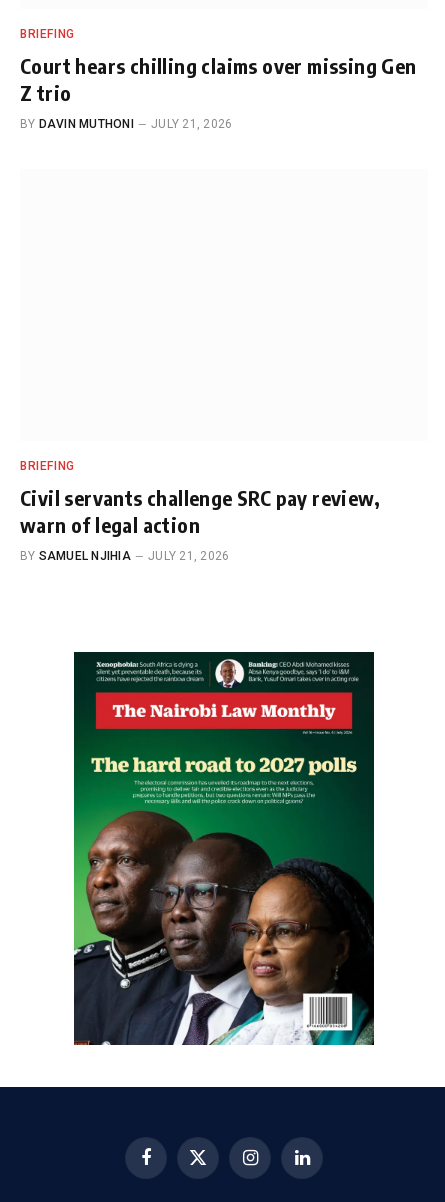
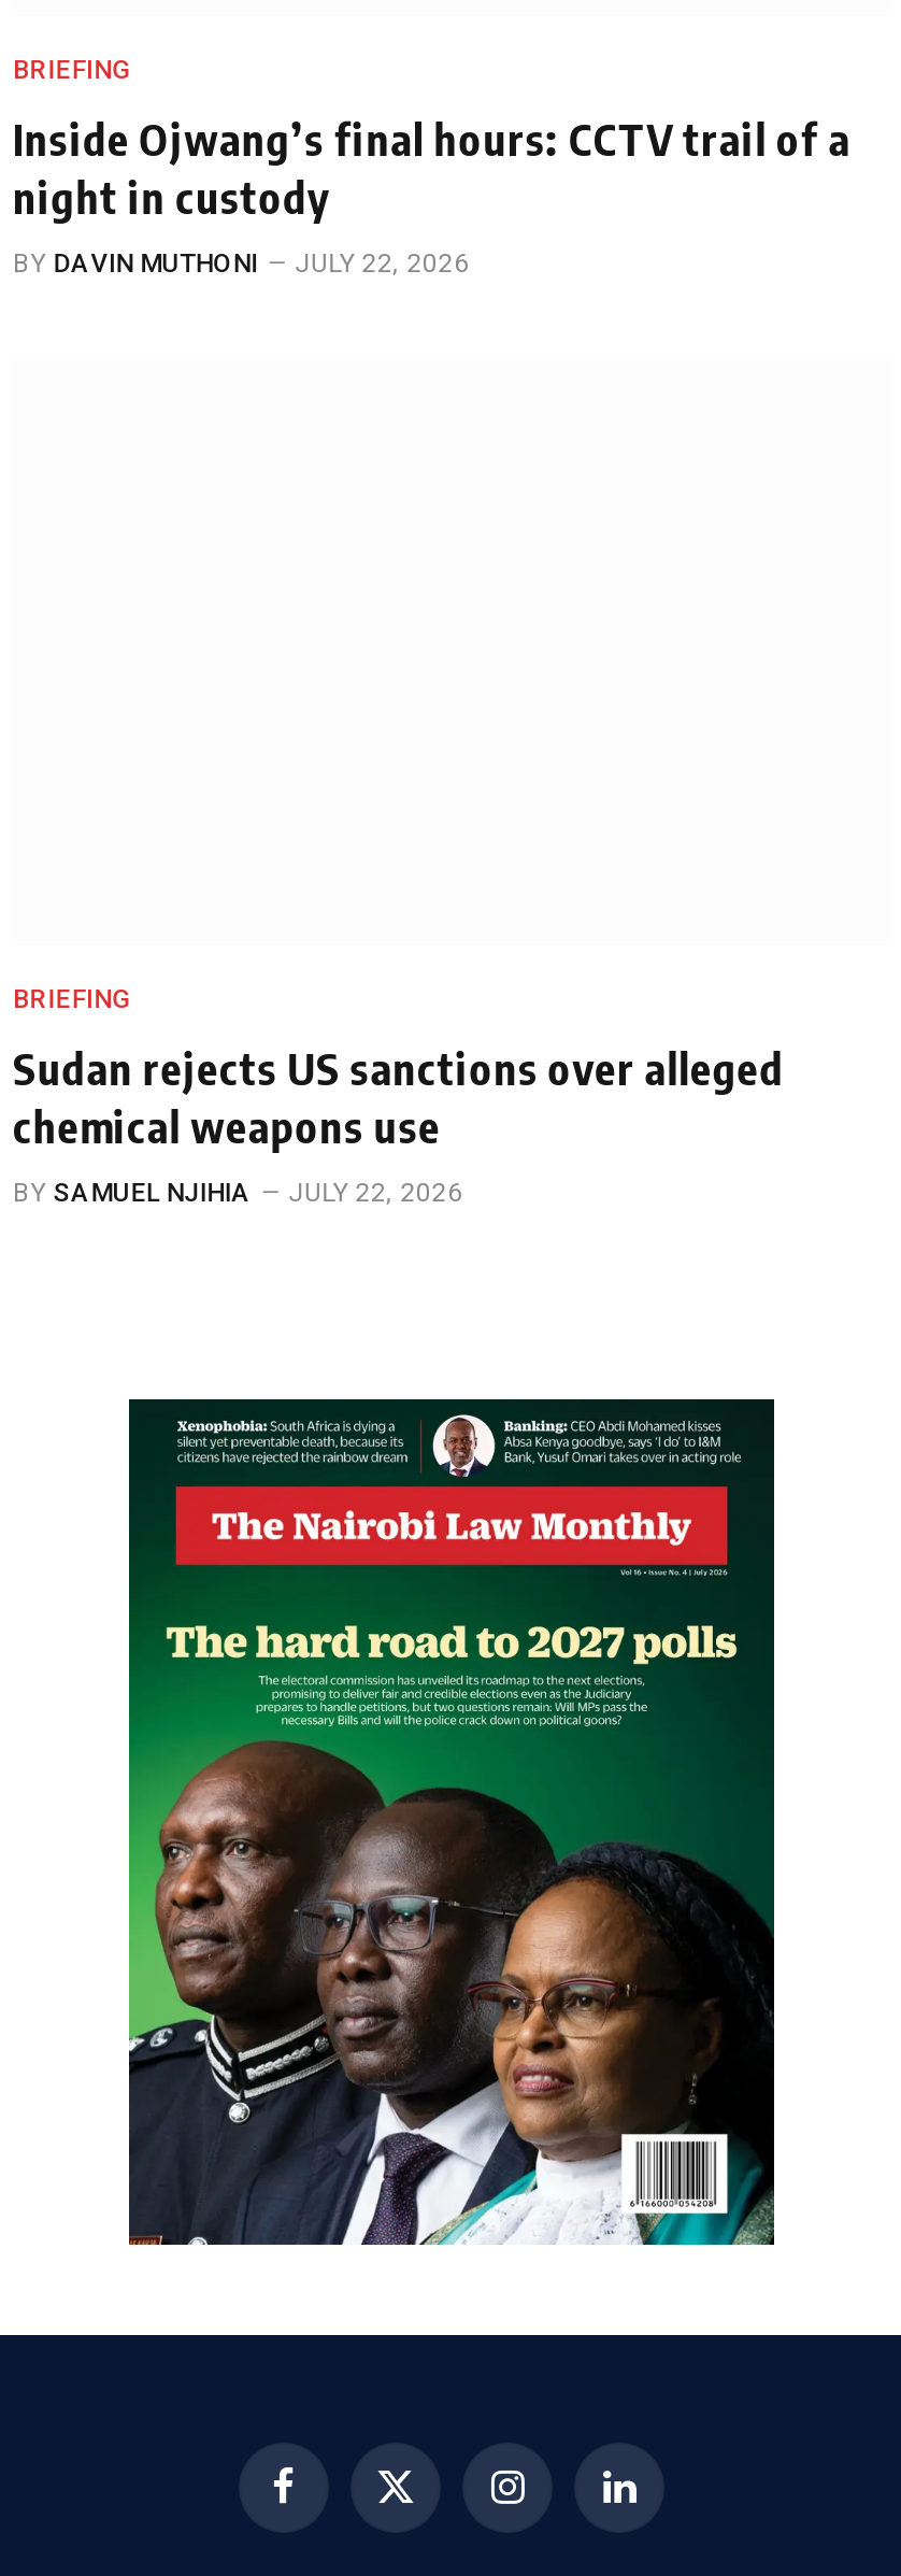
[20,53,417,105] Court hears chilling claims over missing Gen | Z trio -> [13,110,851,222] Inside Ojwang’s final hours: CCTV trail of a | night in custody
[20,117,232,131] BY DAVIN MUTHONI JULY 21, 2026 -> [13,248,469,278] BY DAVIN MUTHONI JULY 22, 2026
[20,484,380,536] Civil servants challenge SRC pay review, | warn of legal action -> [13,1039,784,1151] Sudan rejects US sanctions over alleged | chemical weapons use
[20,548,229,562] BY SAMUEL NJIHIA JULY 21, 2026 -> [13,1177,463,1207] BY SAMUEL NJIHIA JULY 22, 2026

